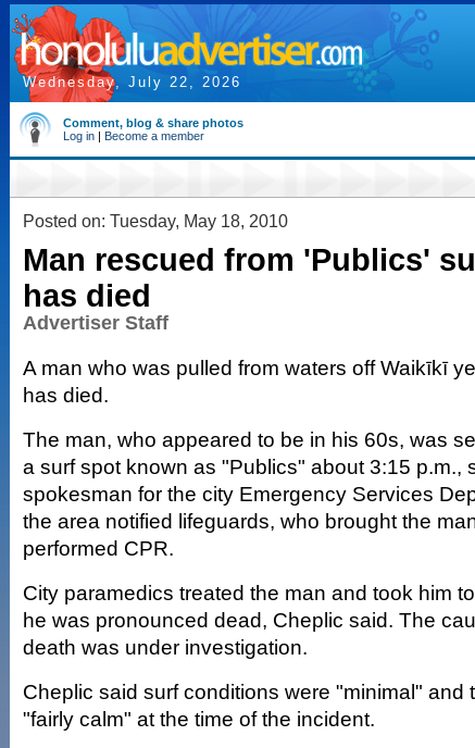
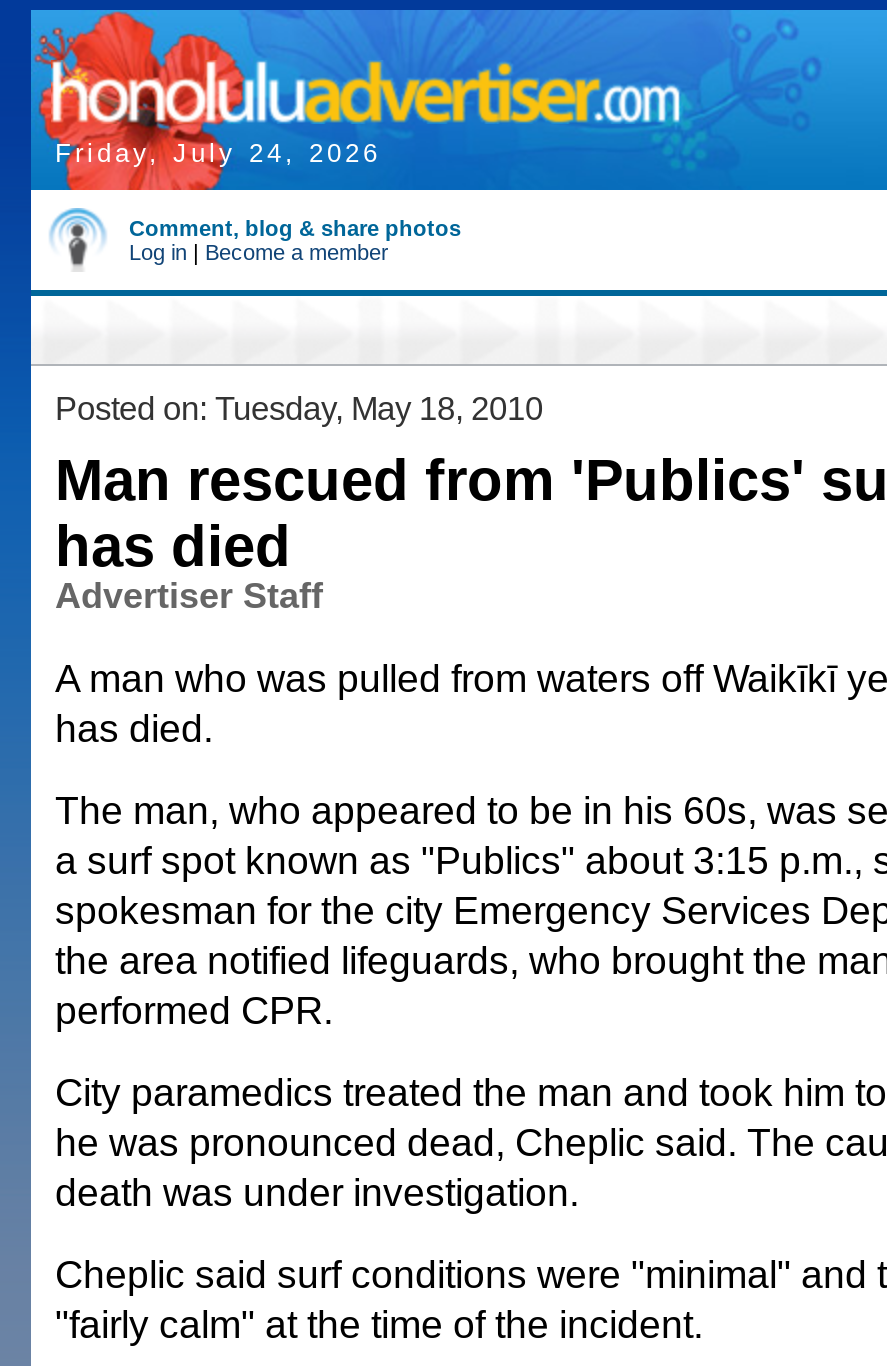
[23,74,241,90] Wednesday, July 22, 2026 -> [55,138,381,168] Friday, July 24, 2026

